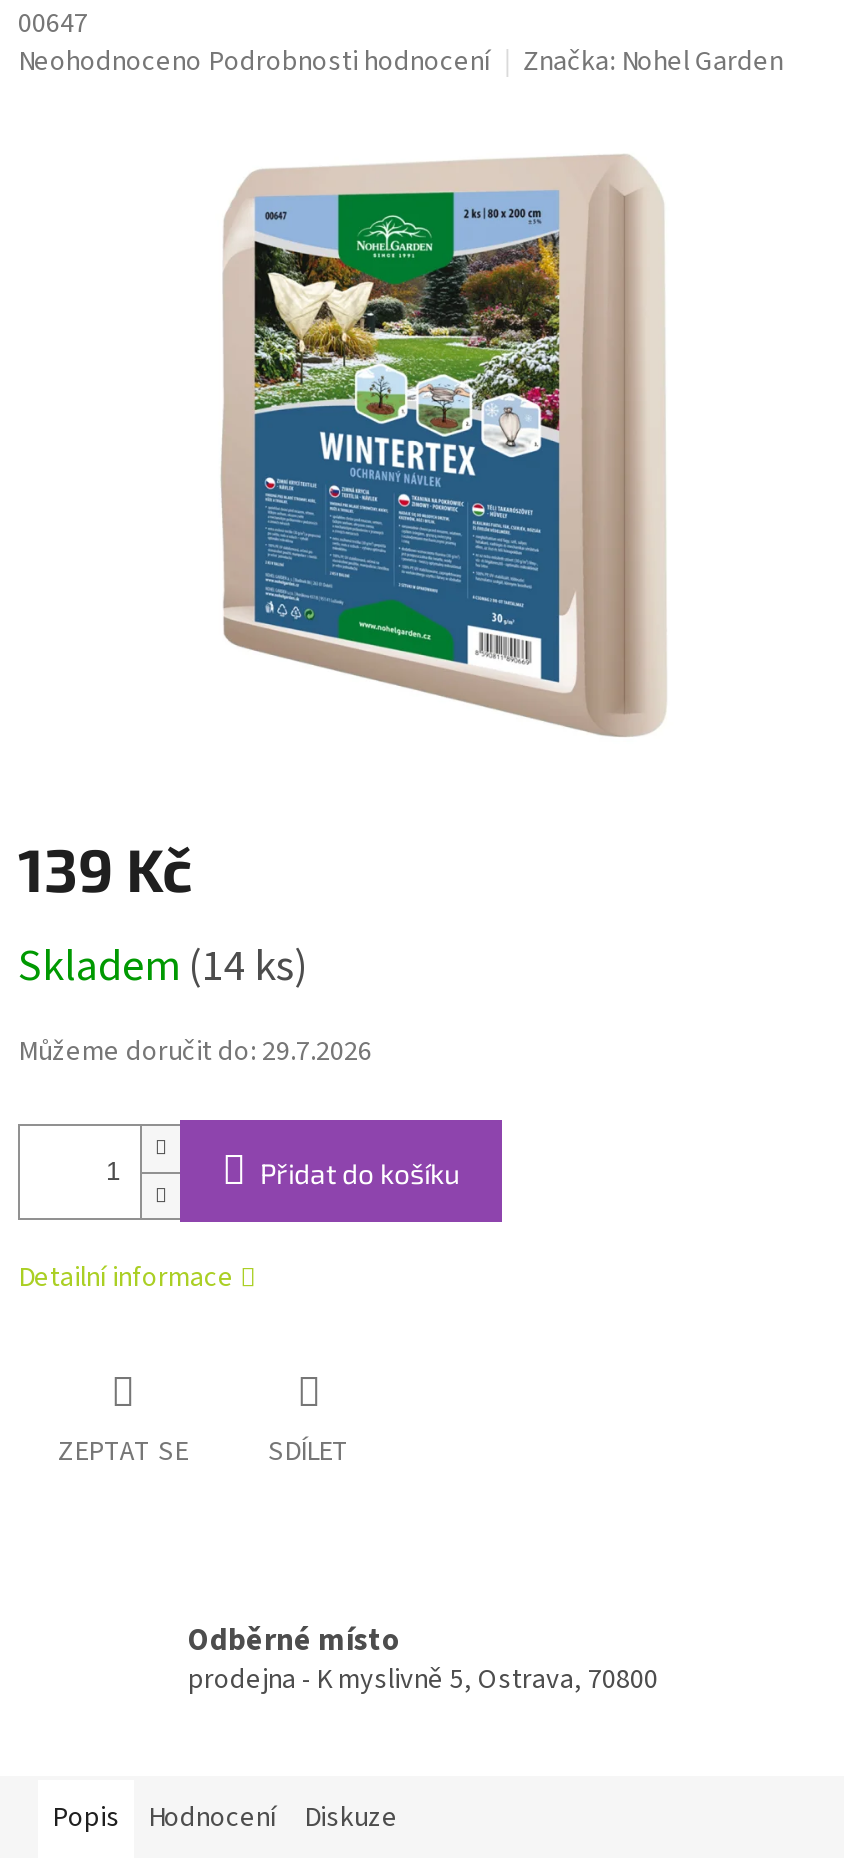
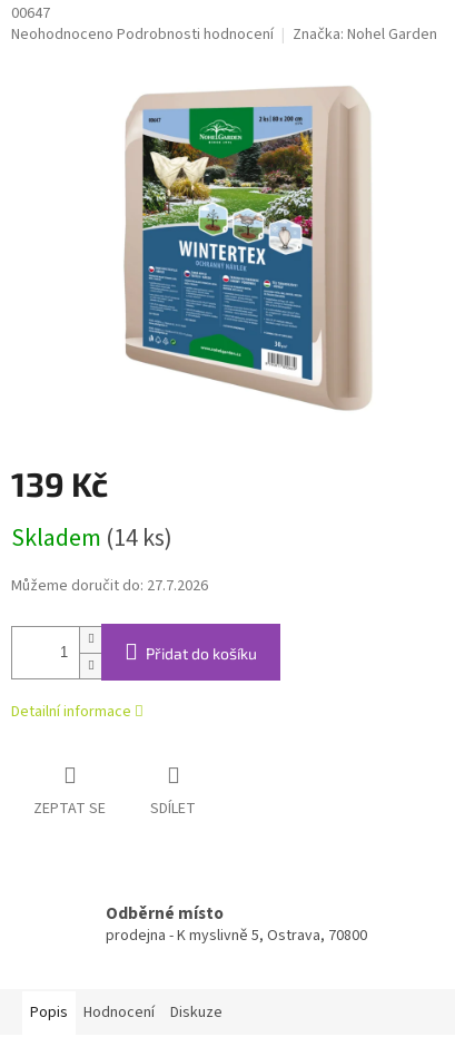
[18,1032,372,1072] Můžeme doručit do: 29.7.2026 -> [11,575,208,597] Můžeme doručit do: 27.7.2026

